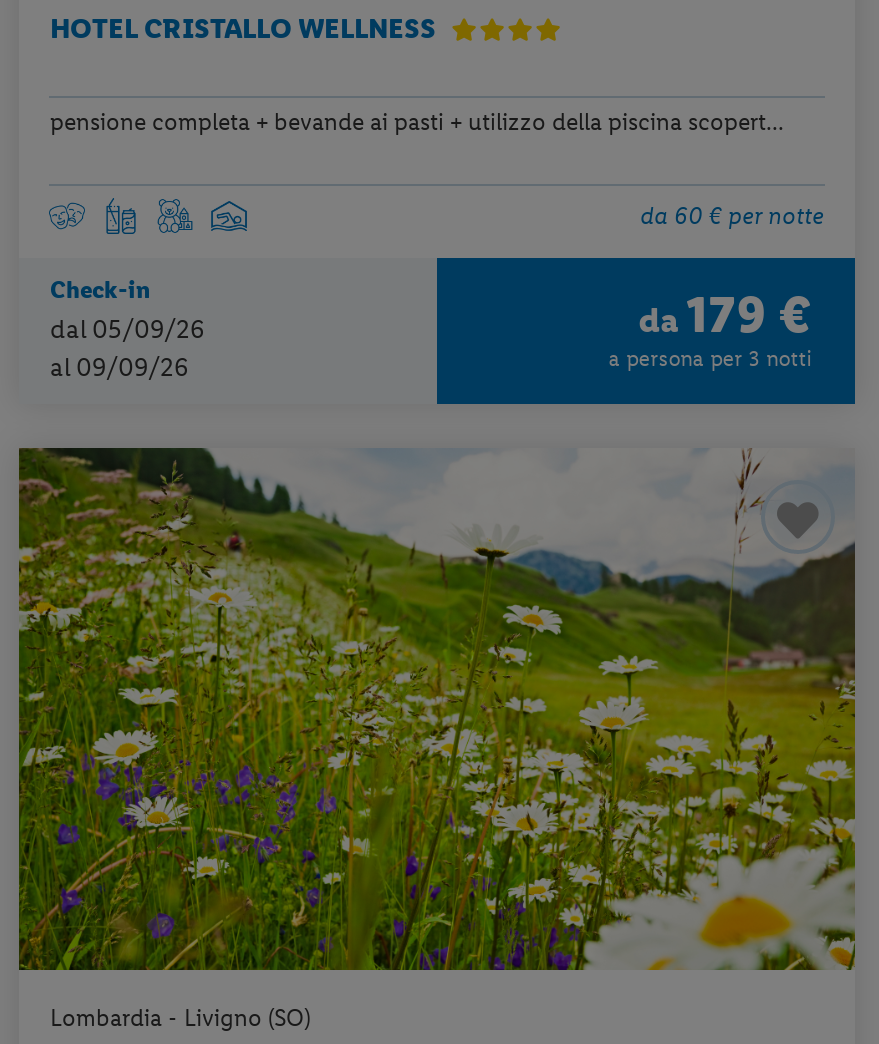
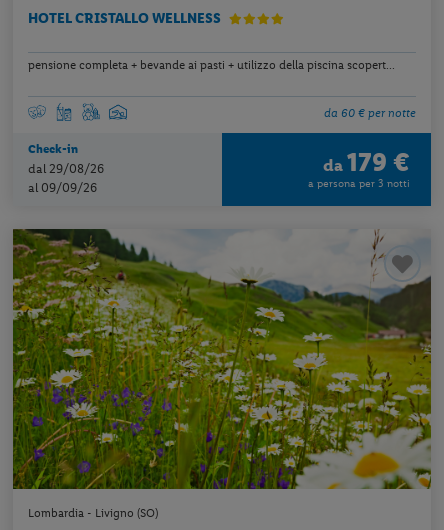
[50,314,204,344] dal 05/09/26 -> [28,161,104,176] dal 29/08/26

